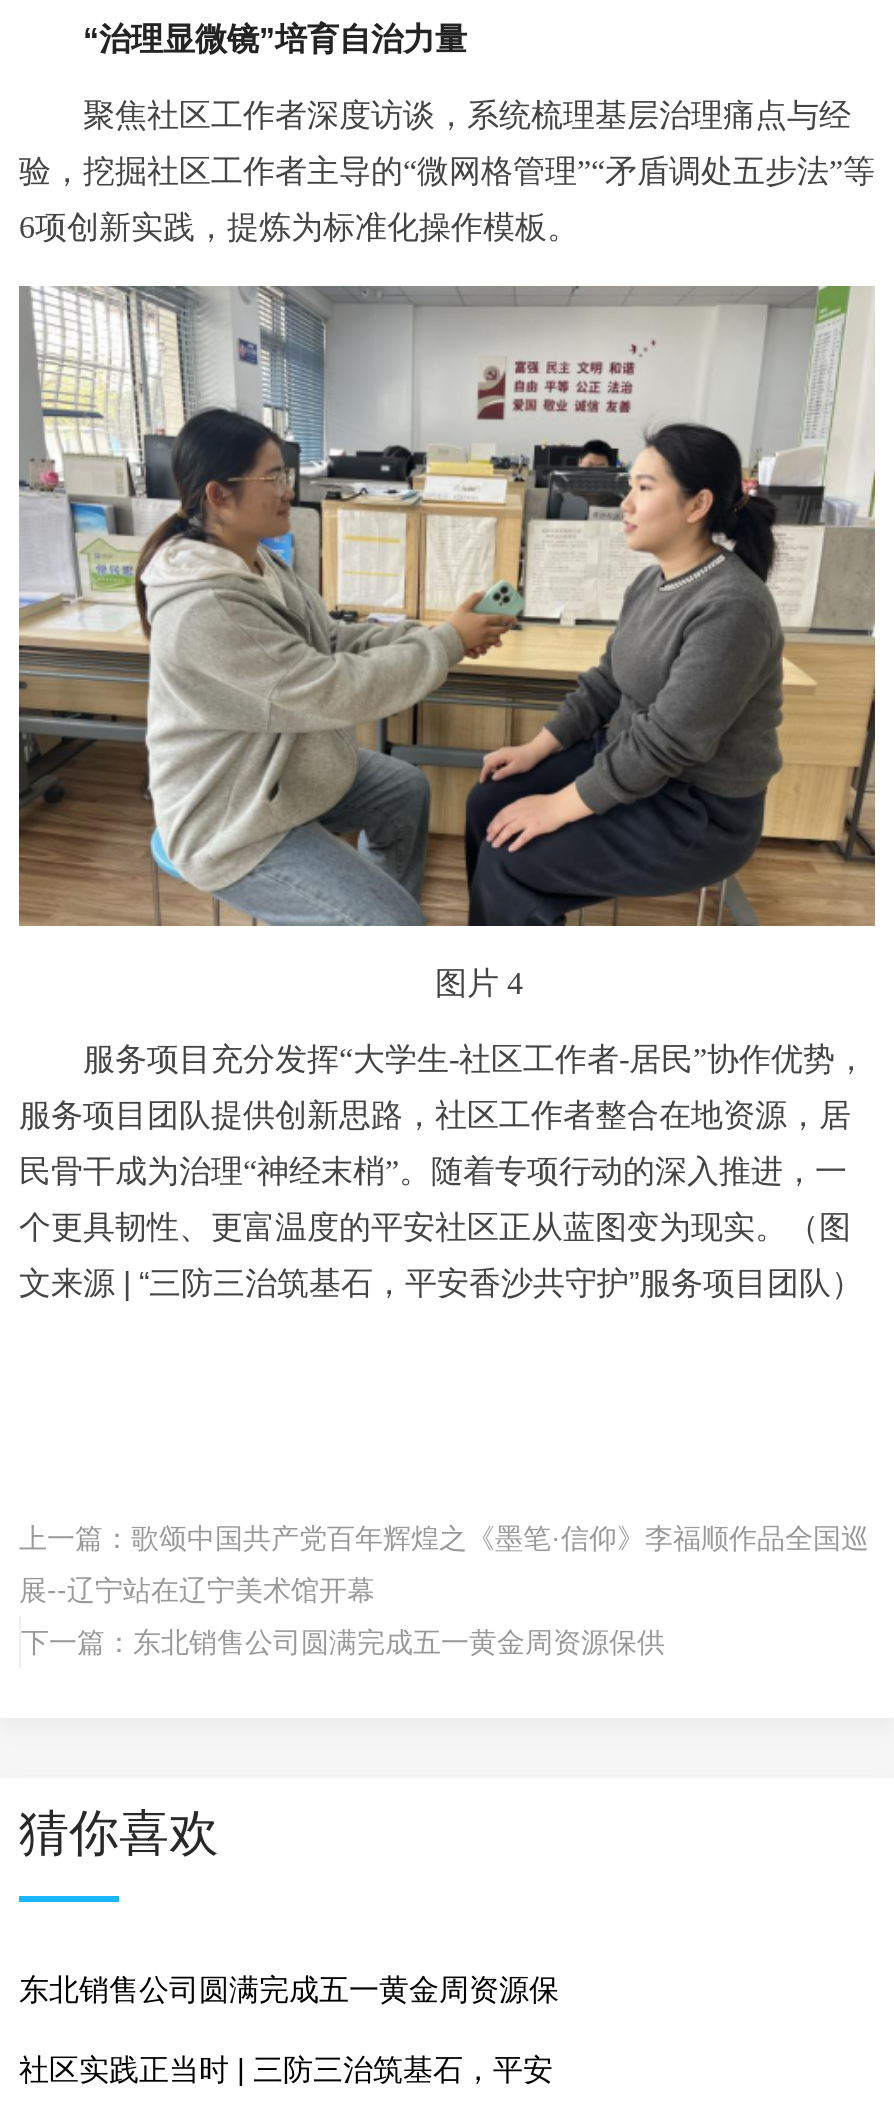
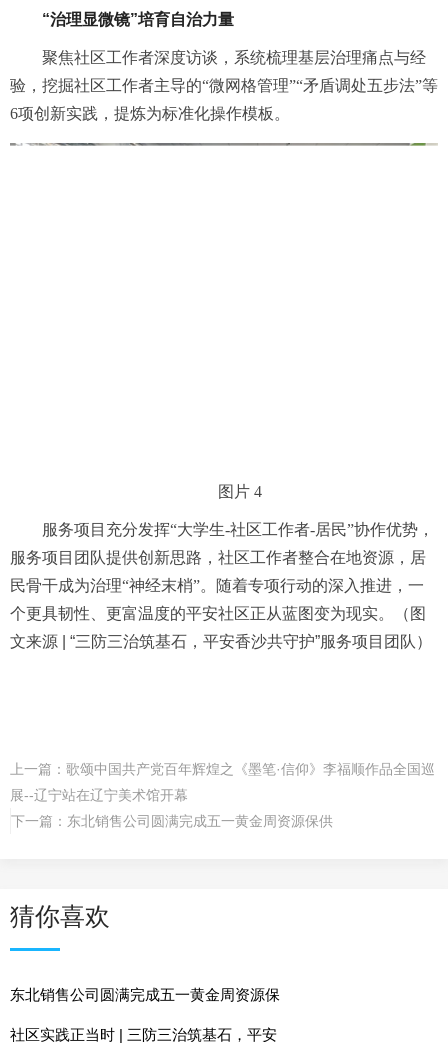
[17,288,877,928] [image] -> none

